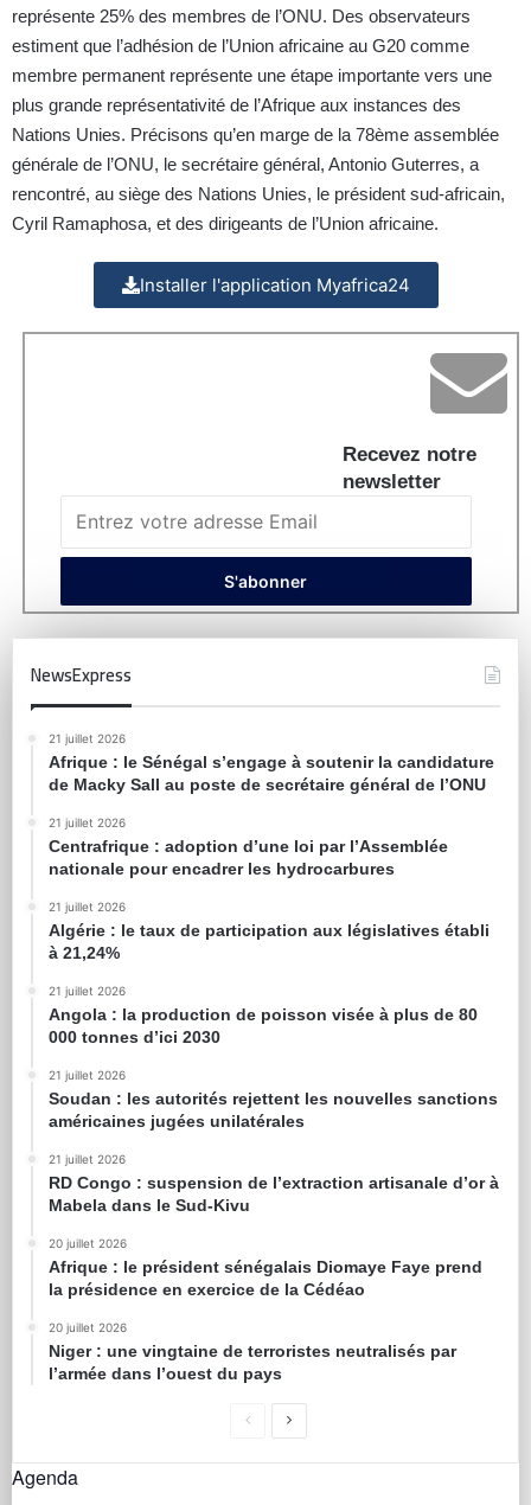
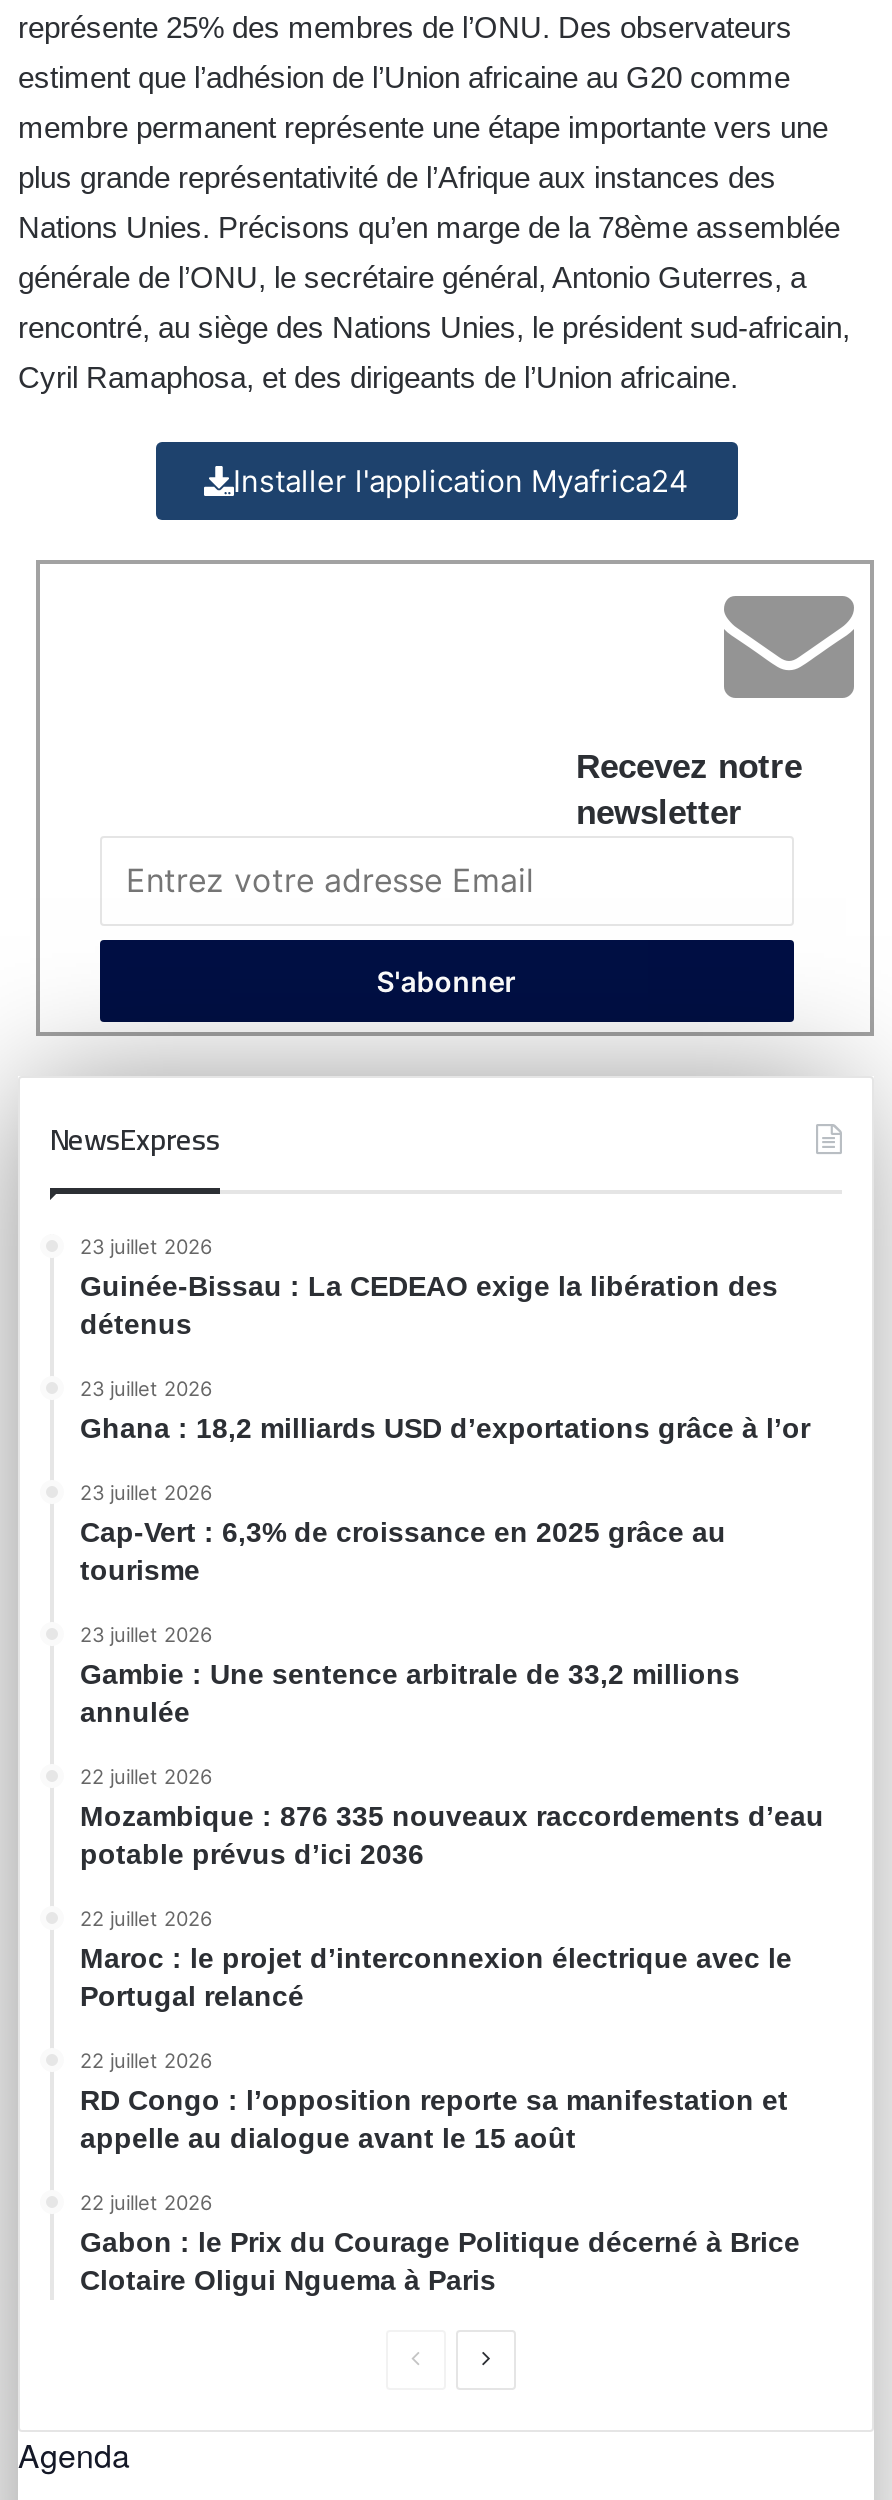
[49,731,494,794] 21 juillet 2026 | Afrique : le Sénégal s’engage à soutenir la candidature | de Macky Sall au poste de secrétaire général de l’ONU -> [80,1234,778,1340] 23 juillet 2026 | Guinée-Bissau : La CEDEAO exige la libération des | détenus
[49,816,448,878] 21 juillet 2026 | Centrafrique : adoption d’une loi par l’Assemblée | nationale pour encadrer les hydrocarbures -> [80,1376,810,1444] 23 juillet 2026 | Ghana : 18,2 milliards USD d’exportations grâce à l’or
[49,900,490,962] 21 juillet 2026 | Algérie : le taux de participation aux législatives établi | à 21,24% -> [80,1480,726,1586] 23 juillet 2026 | Cap-Vert : 6,3% de croissance en 2025 grâce au | tourisme
[49,984,478,1047] 21 juillet 2026 | Angola : la production de poisson visée à plus de 80 | 000 tonnes d’ici 2030 -> [80,1622,740,1728] 23 juillet 2026 | Gambie : Une sentence arbitrale de 33,2 millions | annulée
[49,1068,498,1131] 21 juillet 2026 | Soudan : les autorités rejettent les nouvelles sanctions | américaines jugées unilatérales -> [80,1764,824,1870] 22 juillet 2026 | Mozambique : 876 335 nouveaux raccordements d’eau | potable prévus d’ici 2036
[49,1152,499,1215] 21 juillet 2026 | RD Congo : suspension de l’extraction artisanale d’or à | Mabela dans le Sud-Kivu -> [80,1906,792,2012] 22 juillet 2026 | Maroc : le projet d’interconnexion électrique avec le | Portugal relancé
[49,1236,482,1299] 20 juillet 2026 | Afrique : le président sénégalais Diomaye Faye prend | la présidence en exercice de la Cédéao -> [80,2048,788,2154] 22 juillet 2026 | RD Congo : l’opposition reporte sa manifestation et | appelle au dialogue avant le 15 août
[49,1320,456,1383] 20 juillet 2026 | Niger : une vingtaine de terroristes neutralisés par | l’armée dans l’ouest du pays -> [80,2190,800,2296] 22 juillet 2026 | Gabon : le Prix du Courage Politique décerné à Brice | Clotaire Oligui Nguema à Paris

